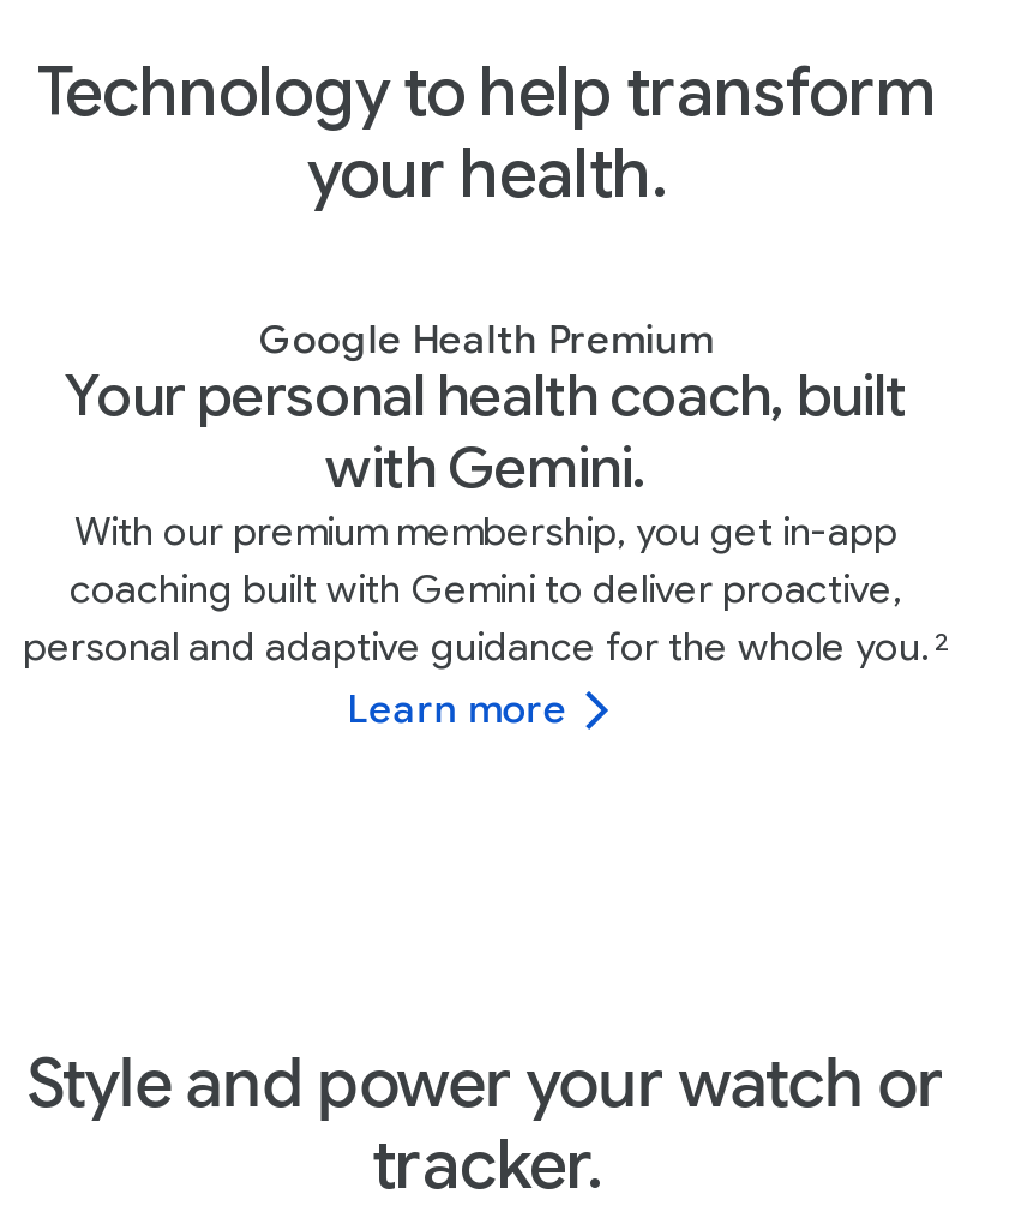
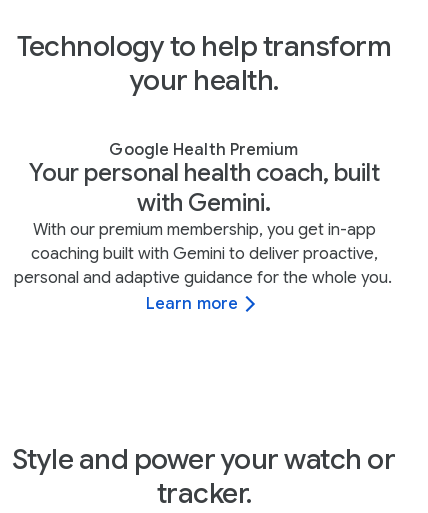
[23,624,949,672] personal and adaptive guidance for the whole you. 2 -> [14,268,392,288] personal and adaptive guidance for the whole you.

